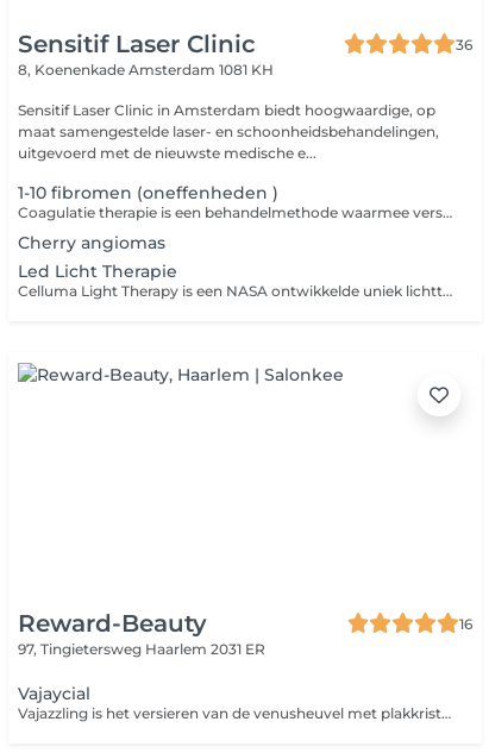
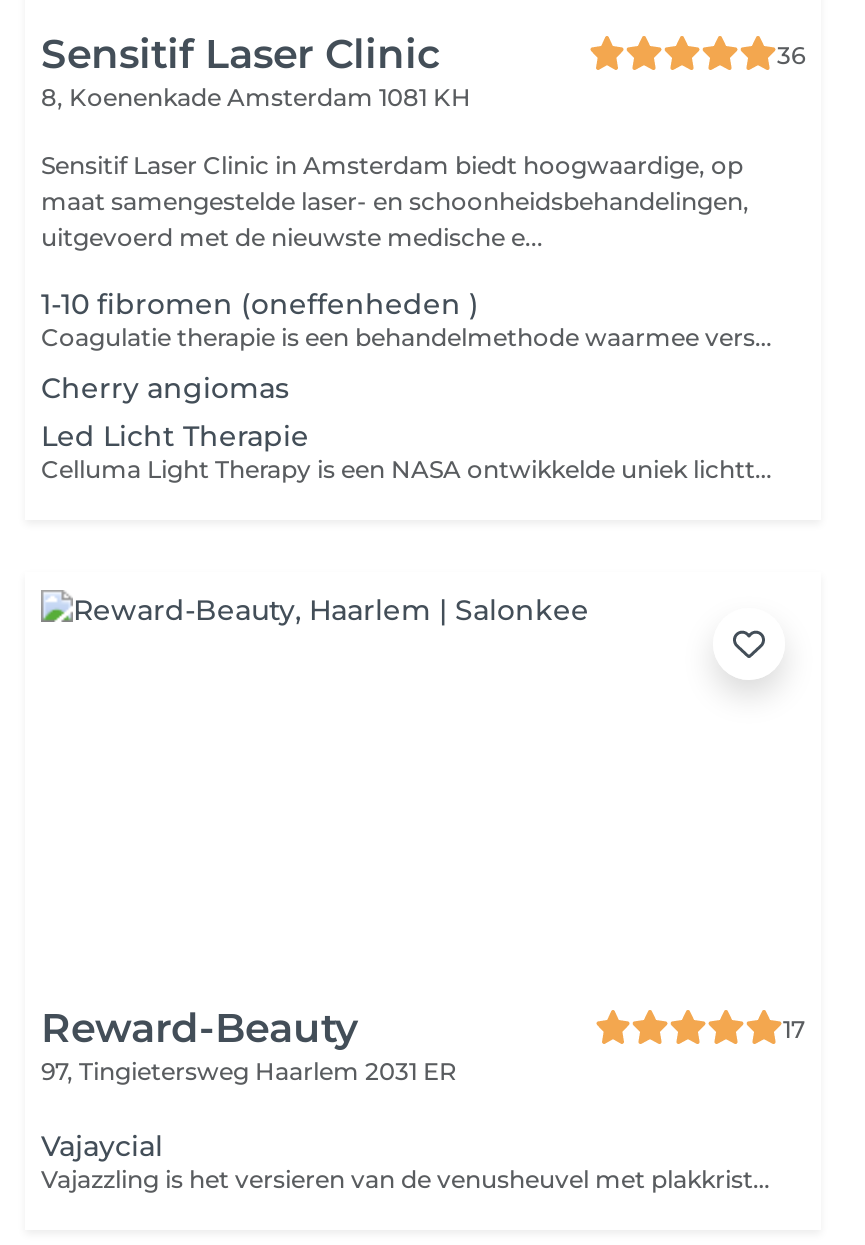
[459,615,472,633] 16 -> [783,1014,805,1044] 17

